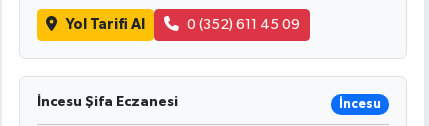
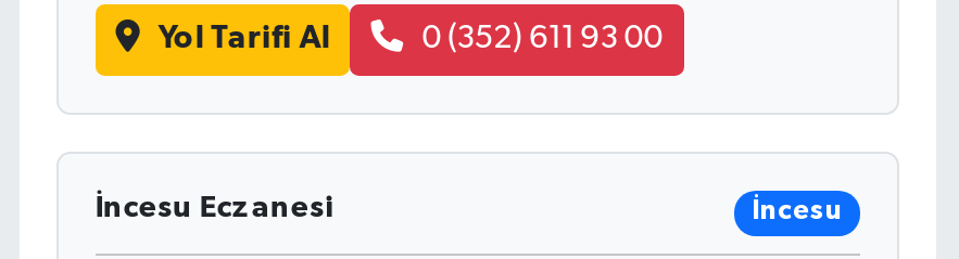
[187,17,300,32] 0 (352) 611 45 09 -> [422,23,663,55] 0 (352) 611 93 00
[37,95,178,109] İncesu Şifa Eczanesi -> [95,192,334,223] İncesu Eczanesi

